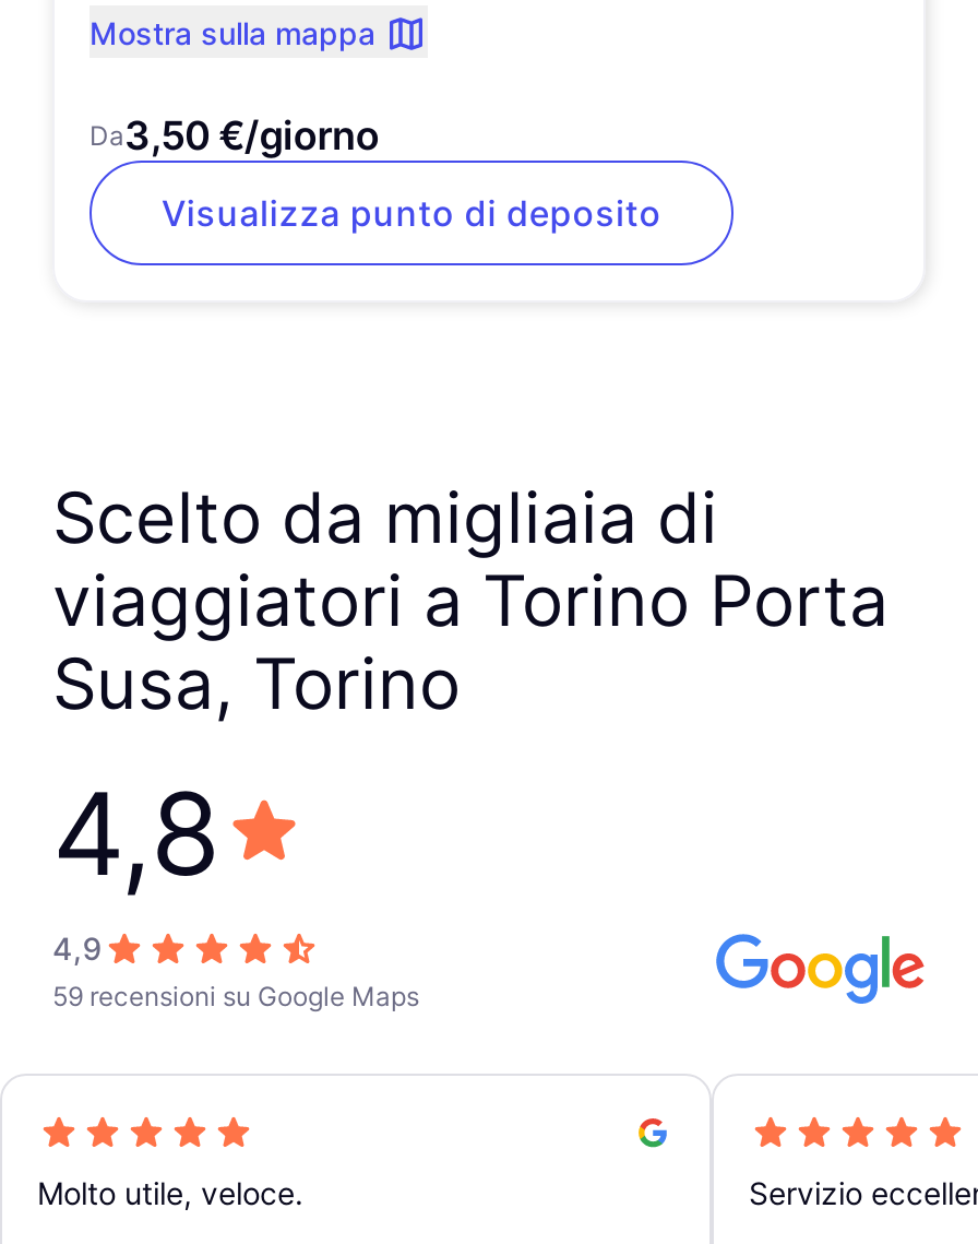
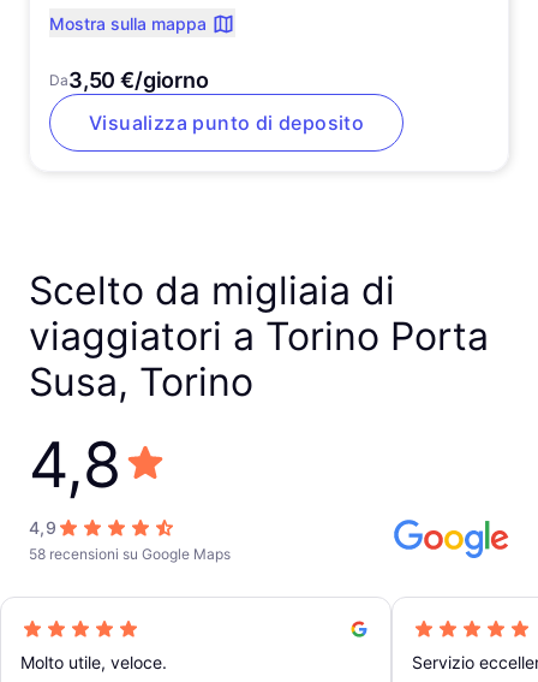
[52,980,419,1012] 59 recensioni su Google Maps -> [29,545,231,563] 58 recensioni su Google Maps

